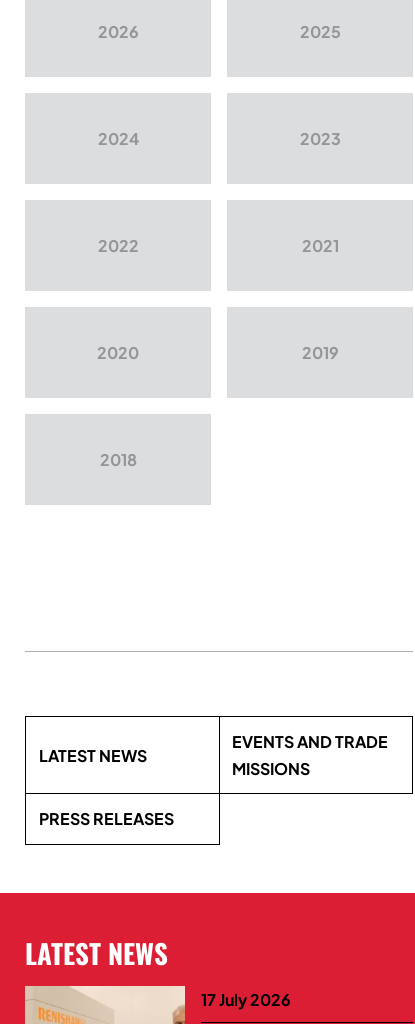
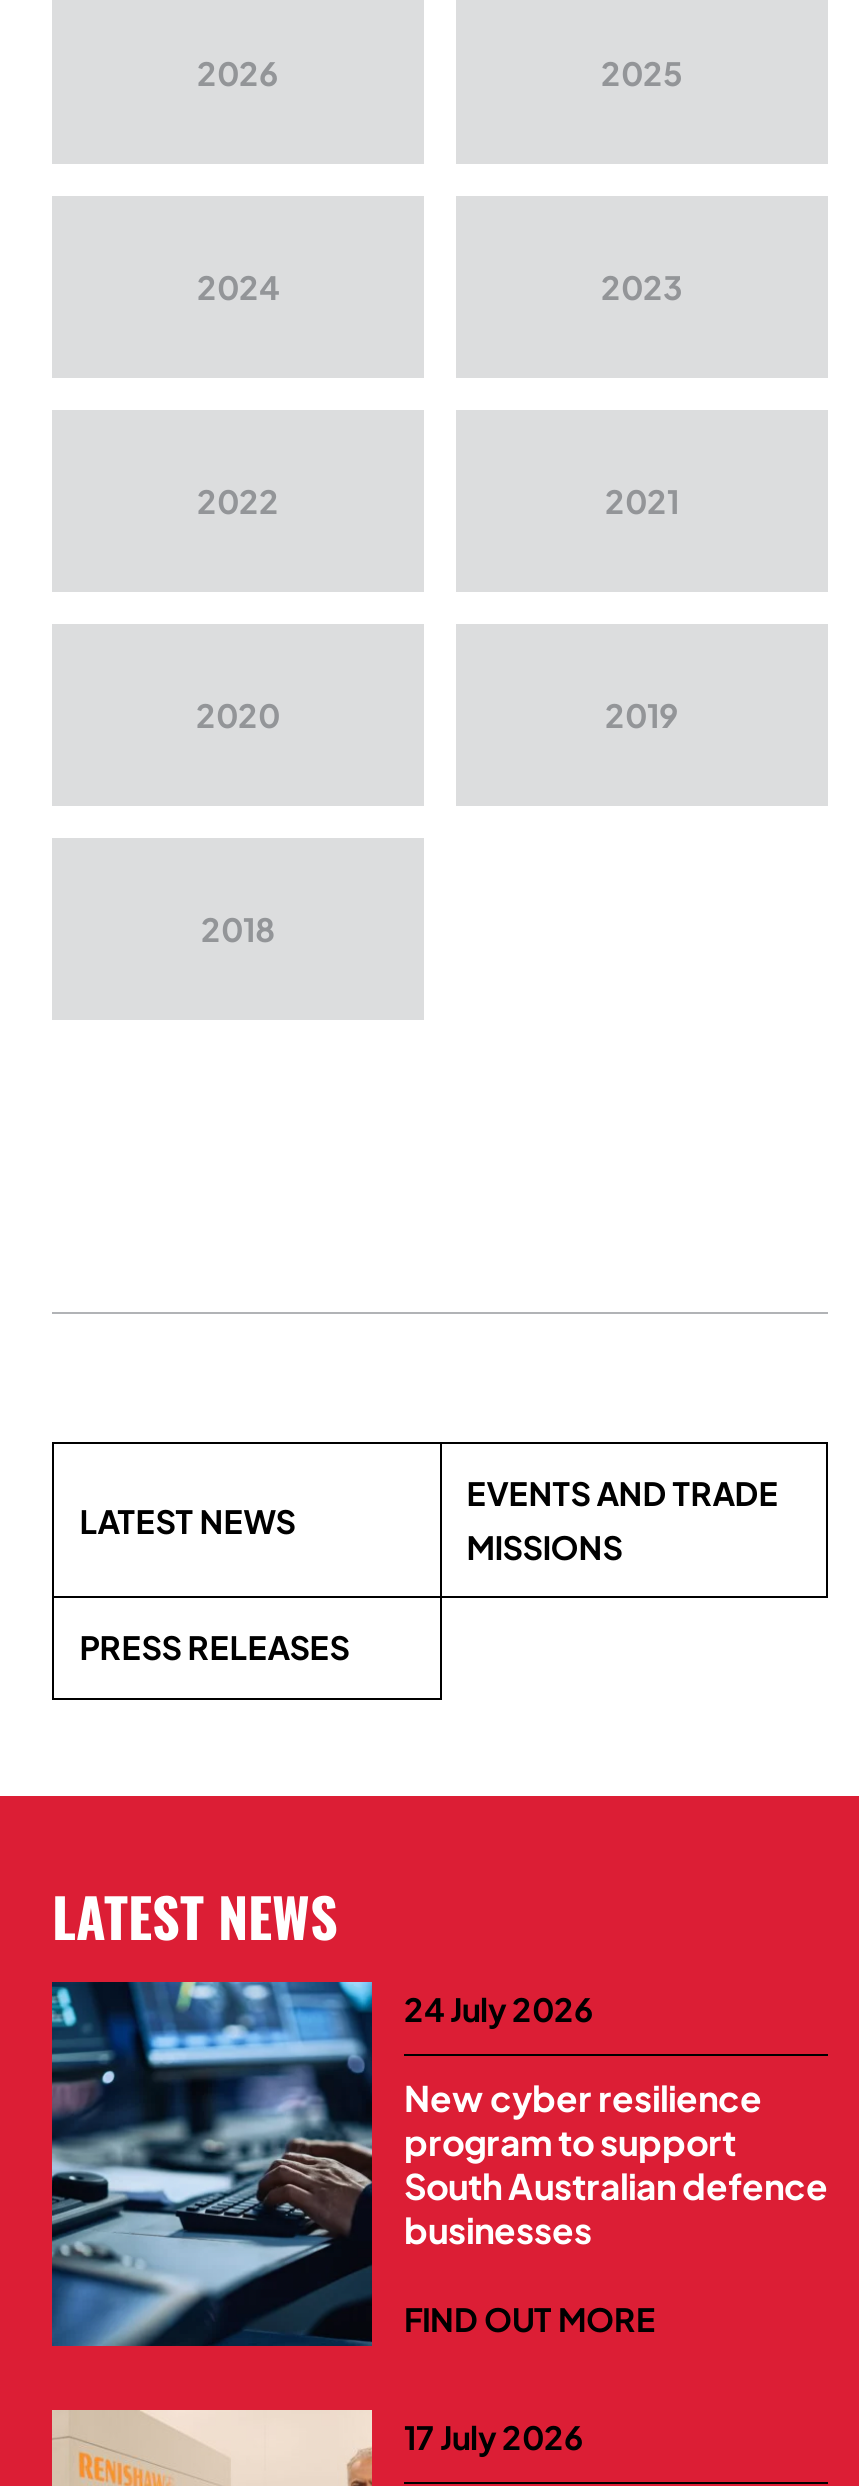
none -> [50,1980,828,2348] [image] | 24 July 2026 | New cyber resilience | program to support | South Australian defence | businesses | FIND OUT MORE

